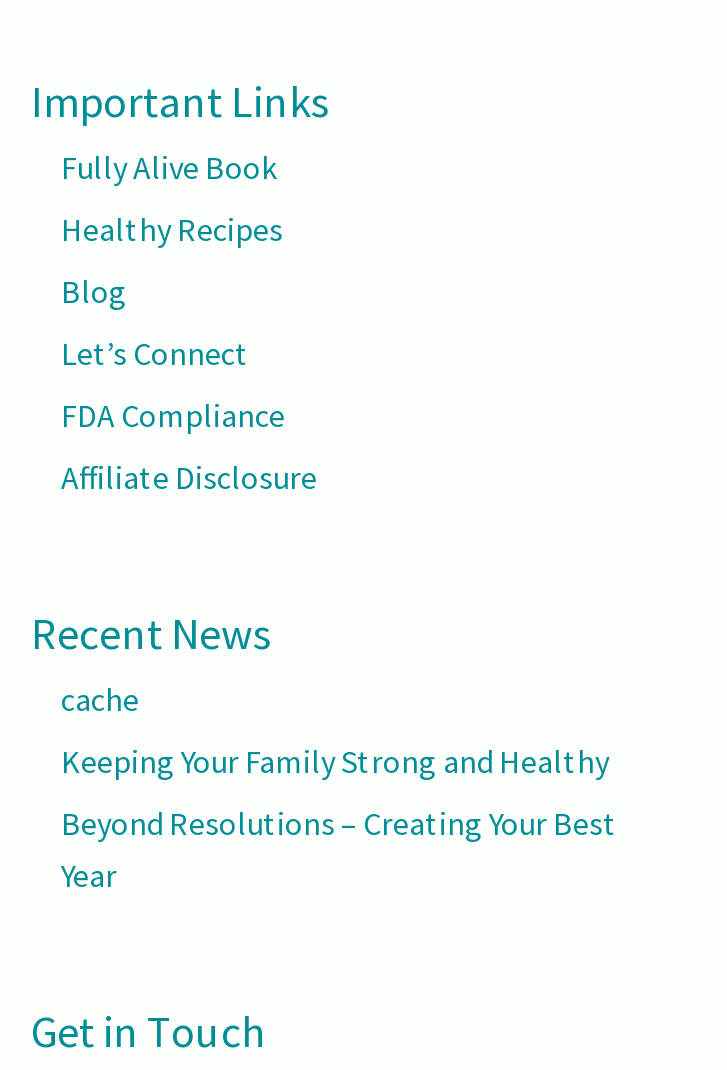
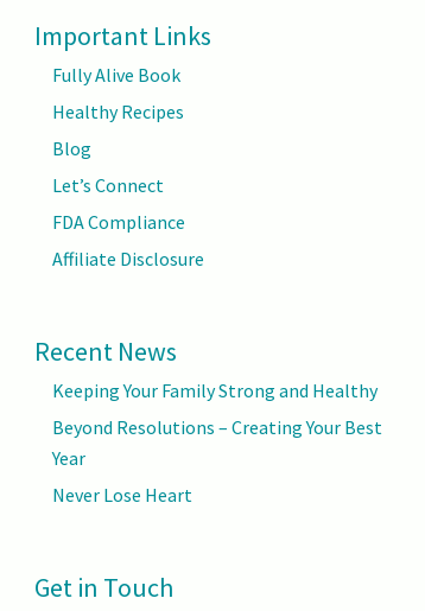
[61,679,139,719] cache -> none
moved [61,741,617,895] -> [52,378,382,470]: Keeping Your Family Strong and Healthy | Beyond Resolutions – Creating Your Best | Year
none -> [52,483,192,507] Never Lose Heart

